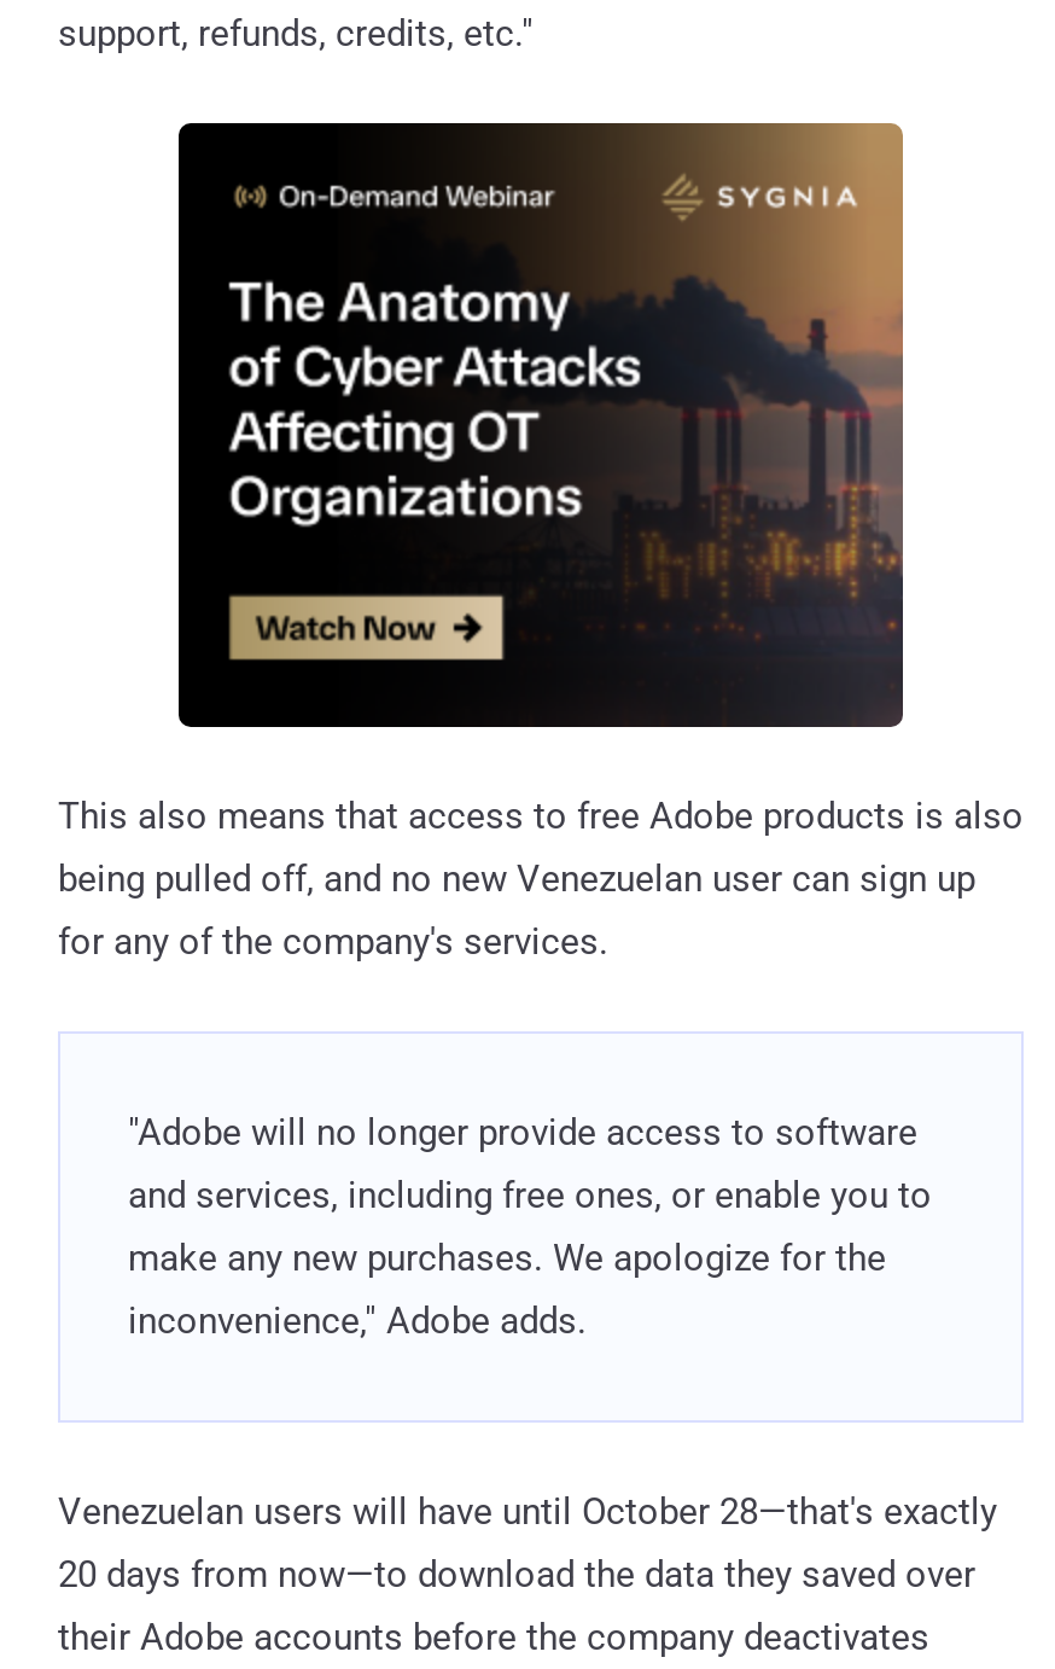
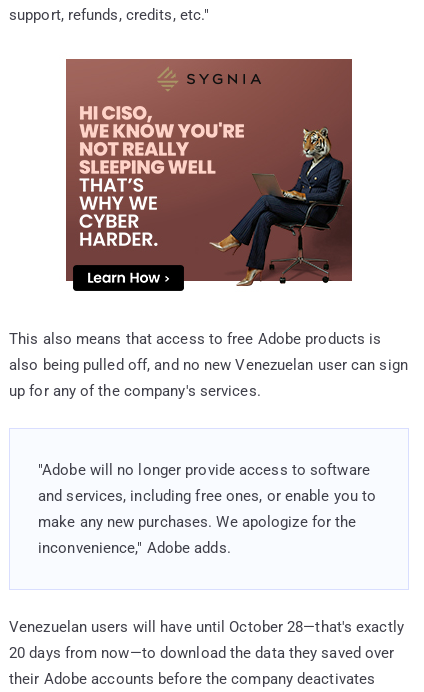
[176,121,905,729] [image] -> [59,52,359,302] [image]

